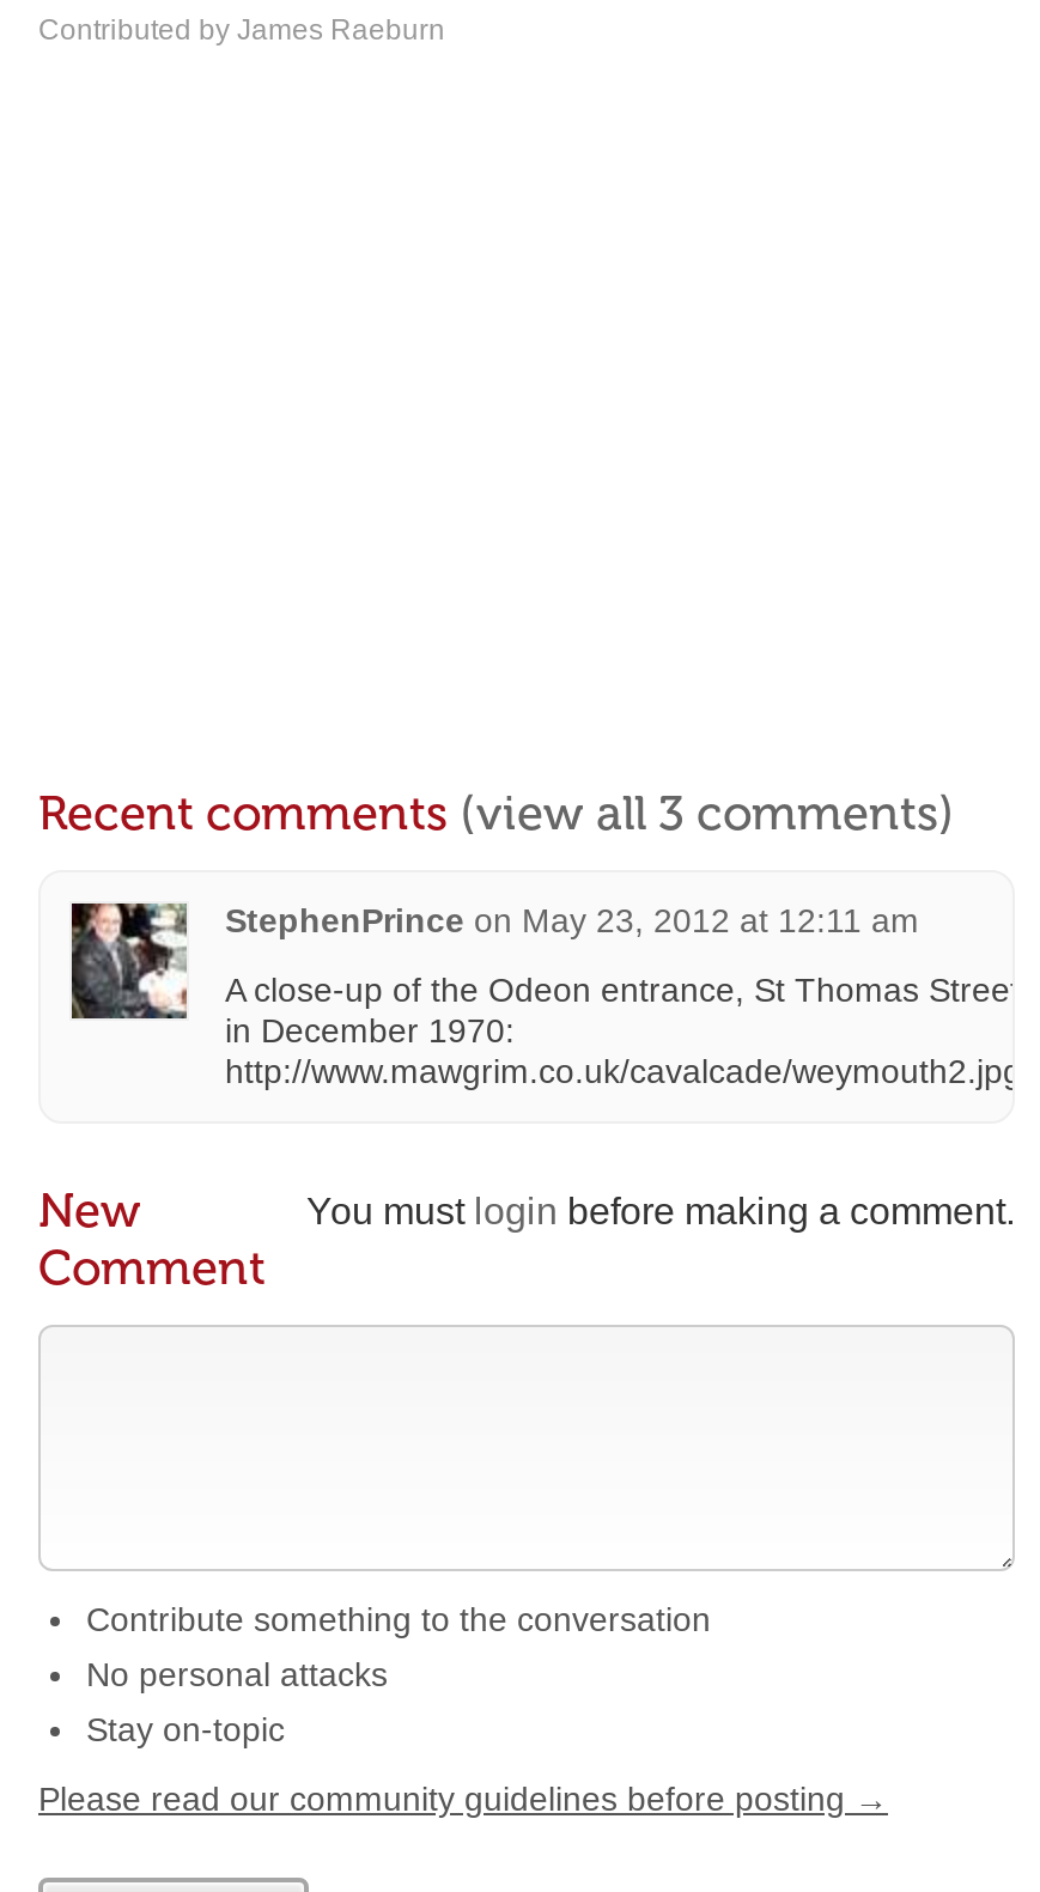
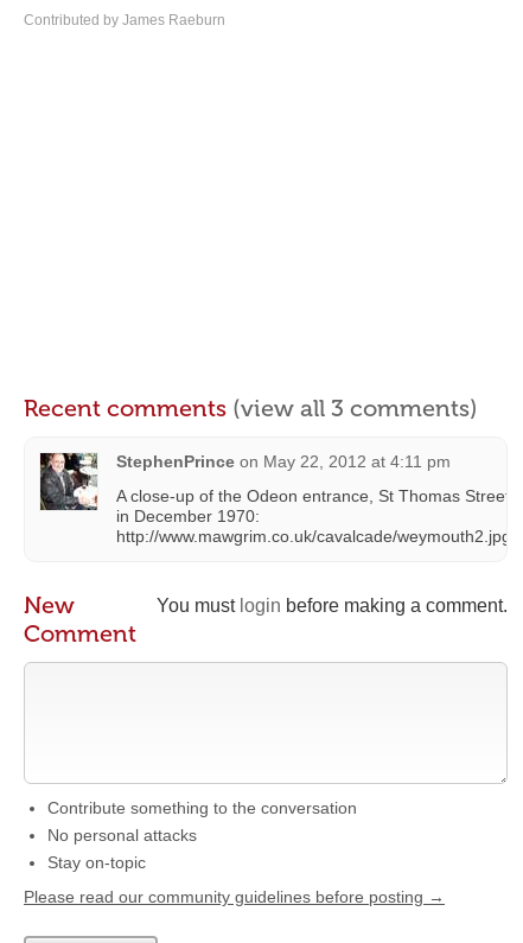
[225,900,919,938] StephenPrince on May 23, 2012 at 12:11 am -> [116,451,451,470] StephenPrince on May 22, 2012 at 4:11 pm

